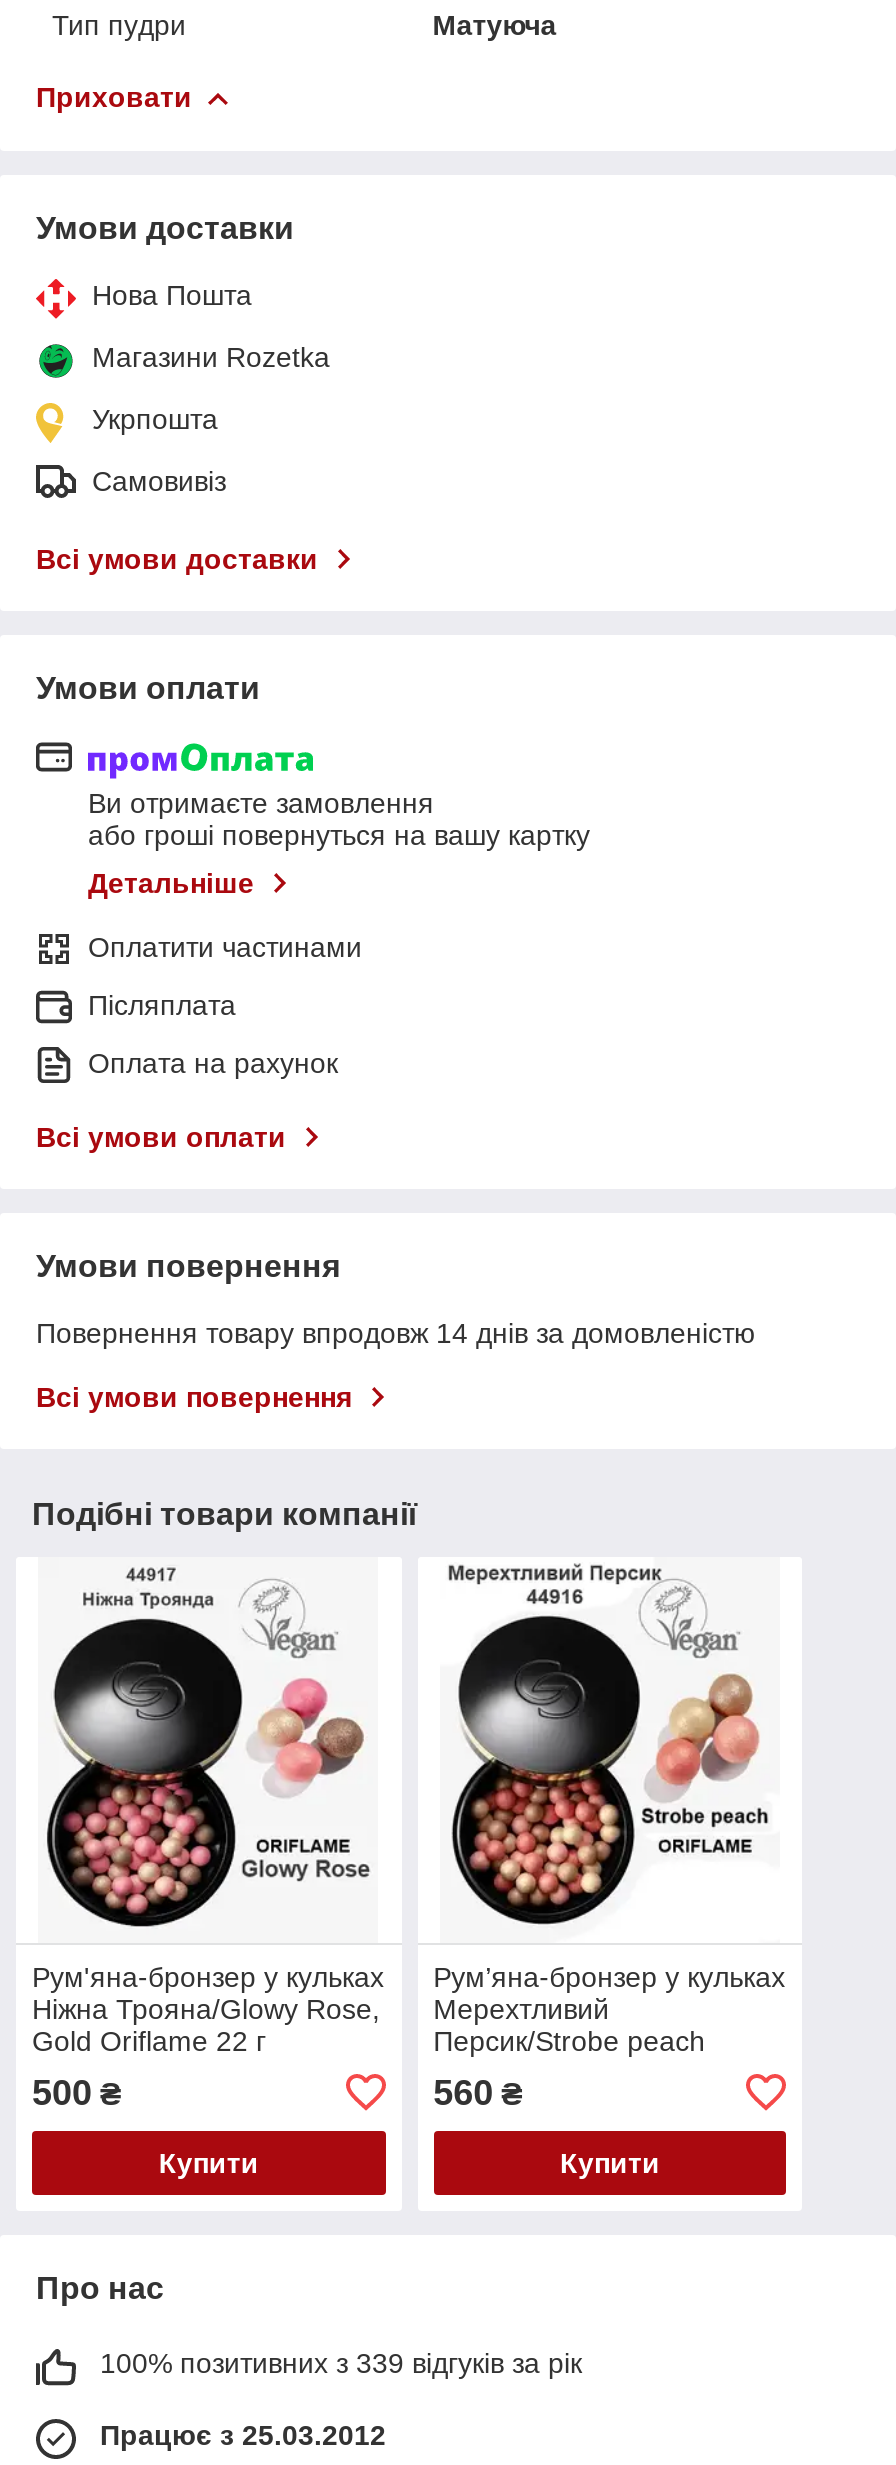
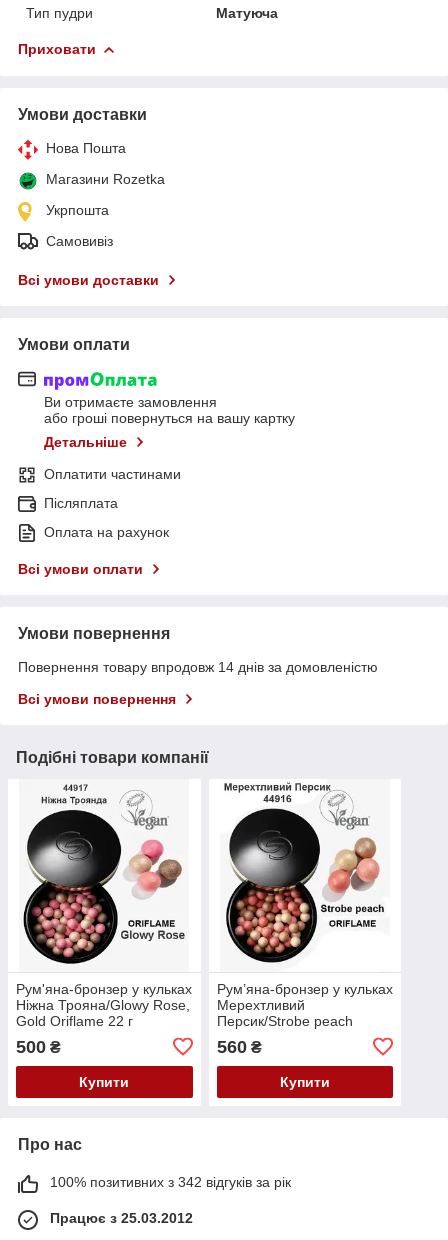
[100,2347,582,2379] 100% позитивних з 339 відгуків за рік -> [50,1174,291,1190] 100% позитивних з 342 відгуків за рік

